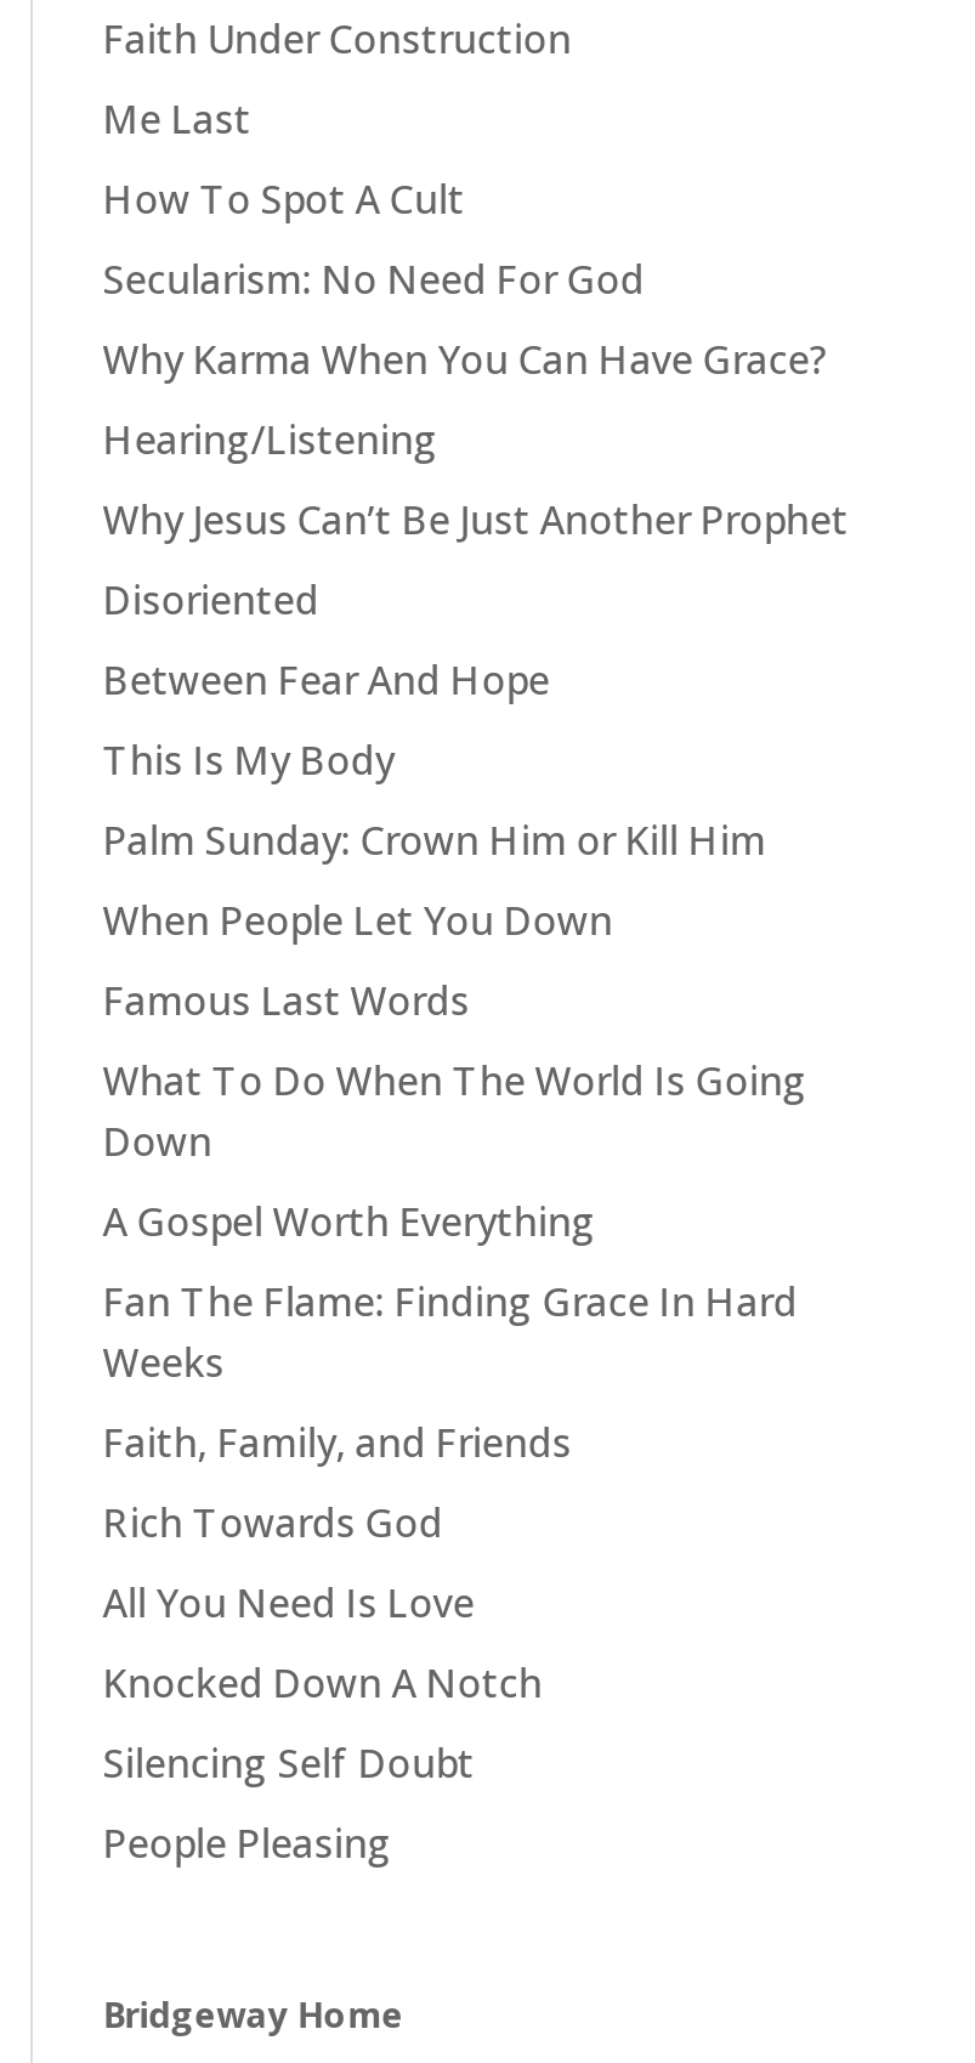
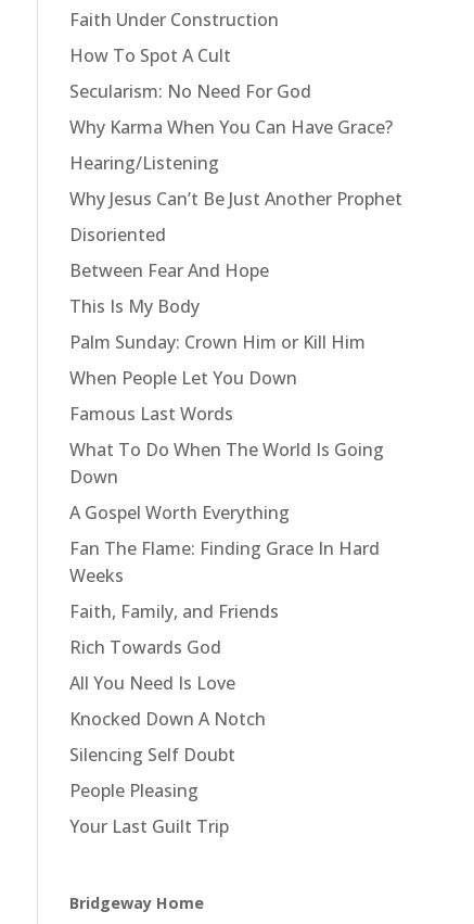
[103,92,251,145] Me Last -> none
moved [103,172,848,1869] -> [69,43,402,802]: How To Spot A Cult | Secularism: No Need For God | Why Karma When You Can Have Grace? | ... | Silencing Self Doubt | People Pleasing
none -> [69,814,229,838] Your Last Guilt Trip

